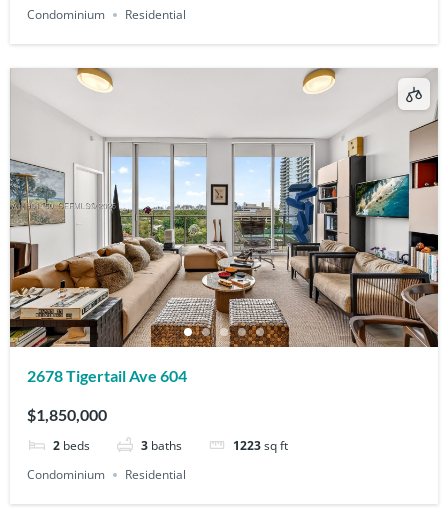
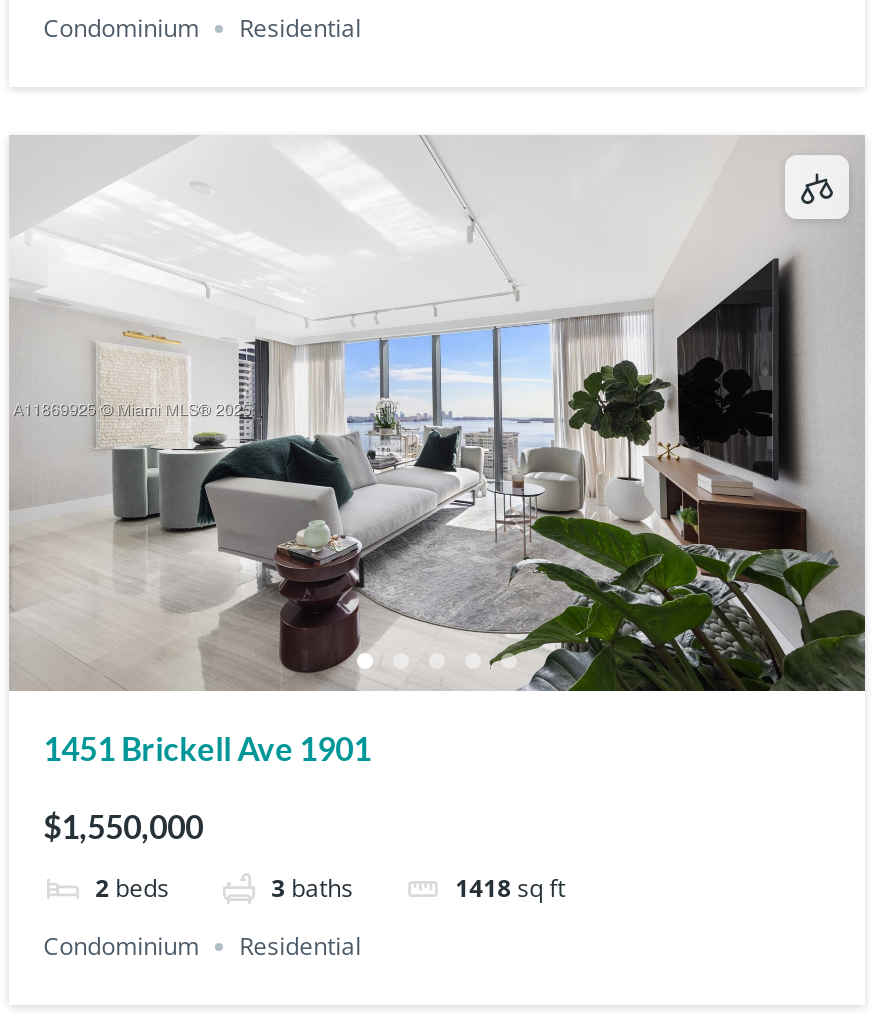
[9,67,439,385] [image] | 2678 Tigertail Ave 604 -> [11,134,865,767] [image] | 1451 Brickell Ave 1901
[27,404,107,423] $1,850,000 -> [43,807,203,845] $1,550,000
[233,437,288,454] 1223 sq ft -> [455,871,565,905] 1418 sq ft

